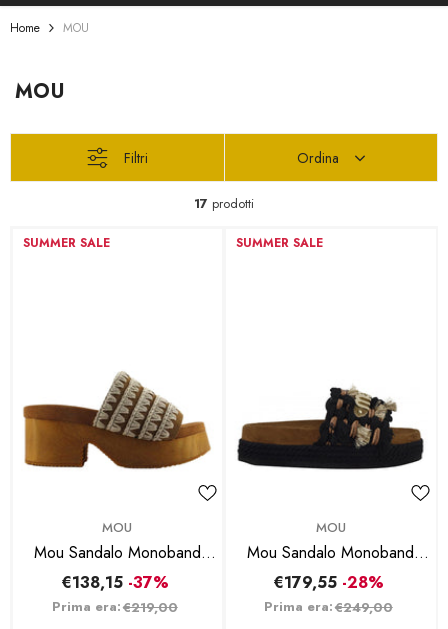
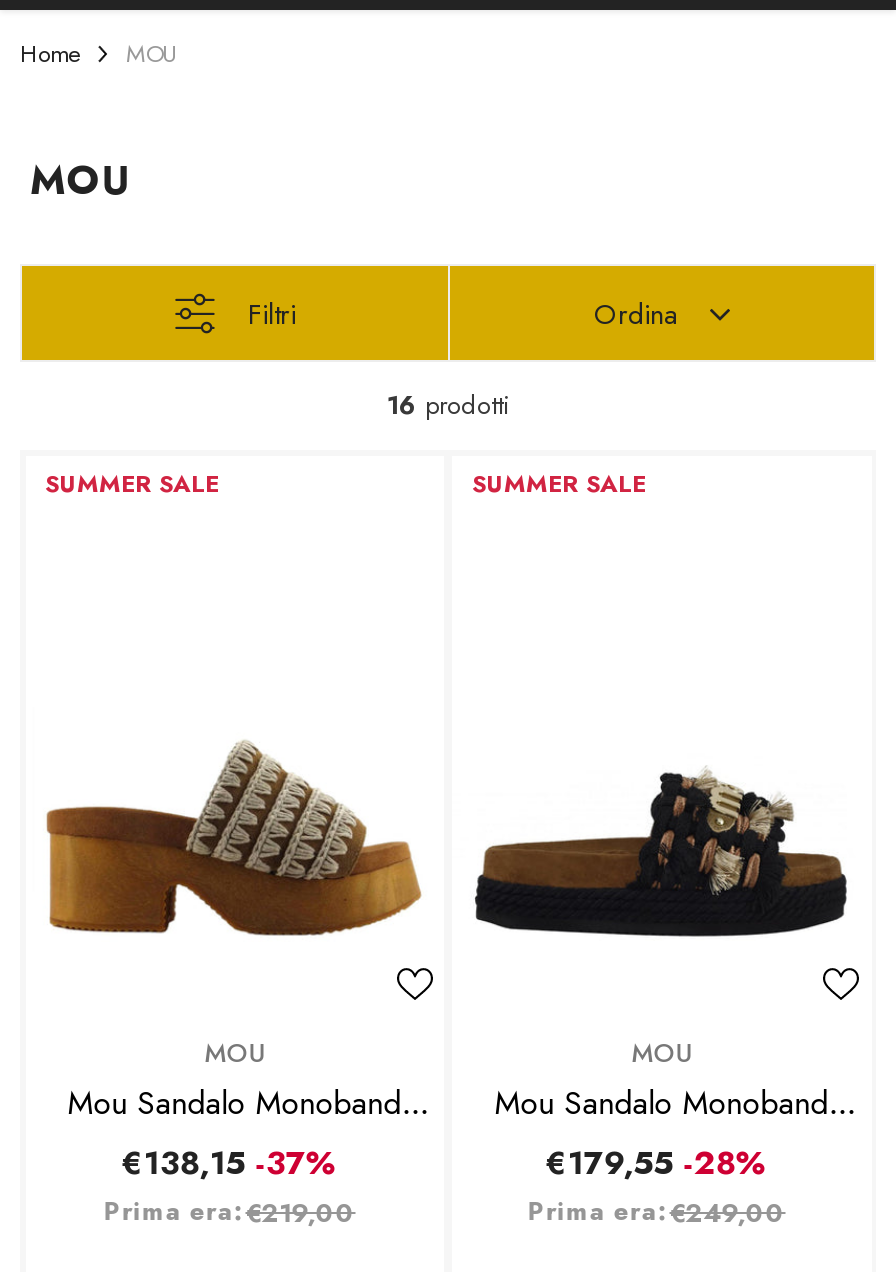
[194,195,254,213] 17 prodotti -> [387,388,509,424] 16 prodotti

